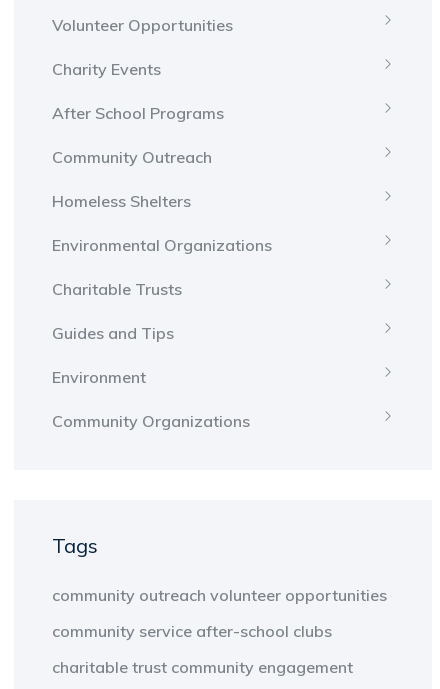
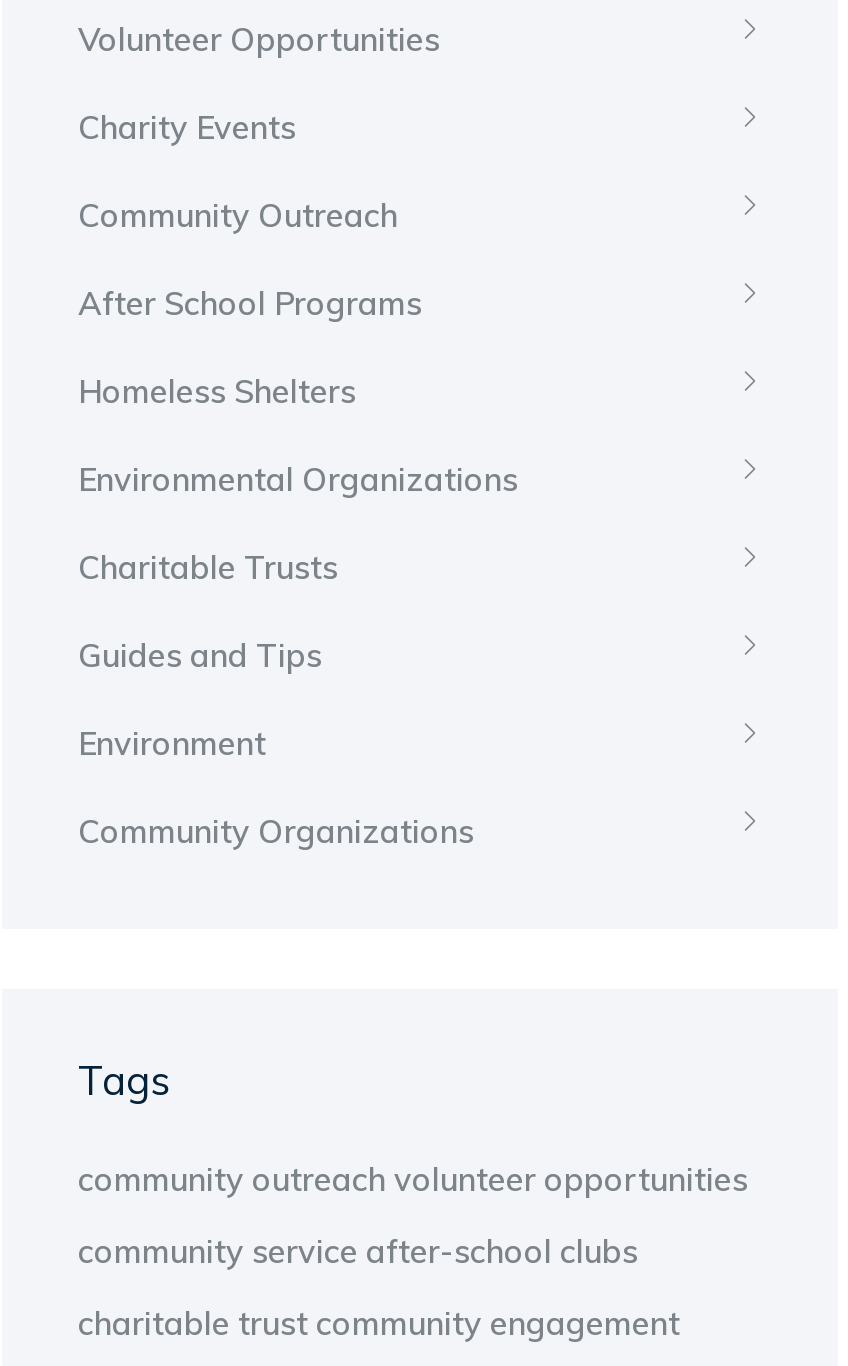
moved [52,103,224,123] -> [78,283,422,323]: After School Programs
moved [52,147,212,167] -> [78,195,398,235]: Community Outreach

